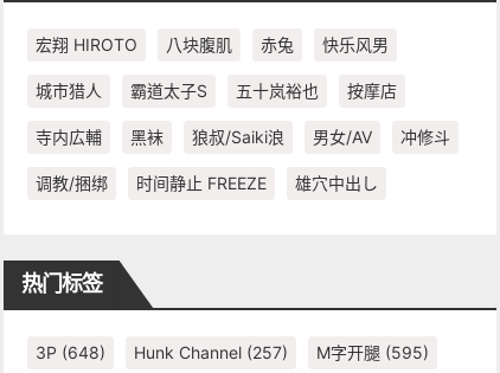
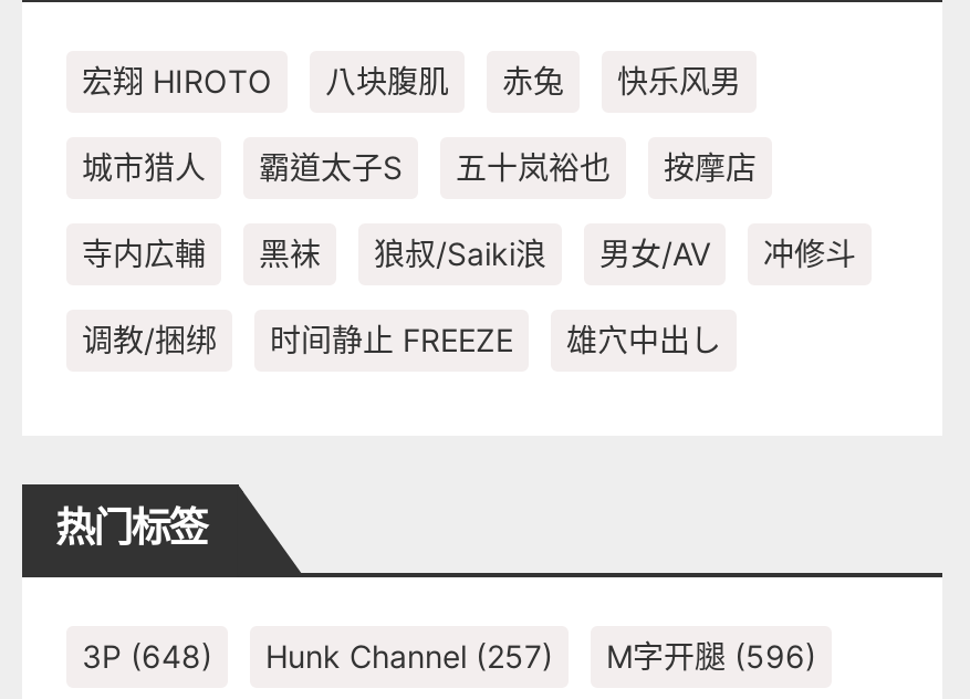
[36,342,429,362] 3P (648) Hunk Channel (257) M字开腿(595) -> [82,637,816,674] 3P (648) Hunk Channel (257) M字开腿(596)

